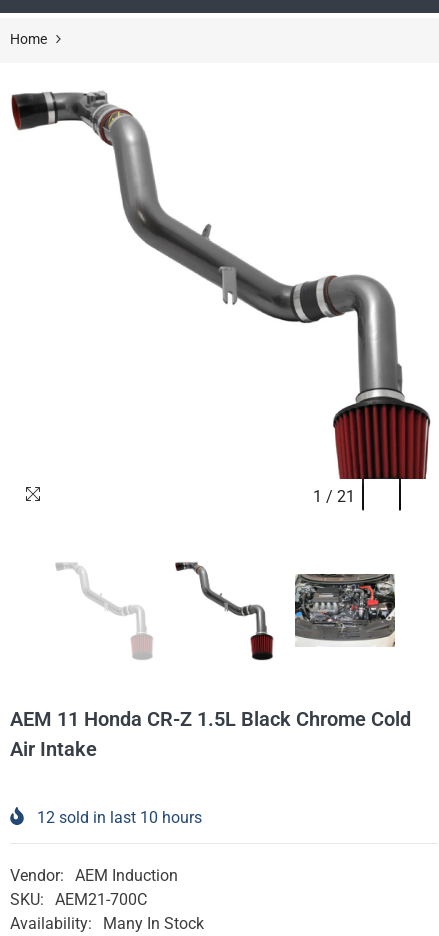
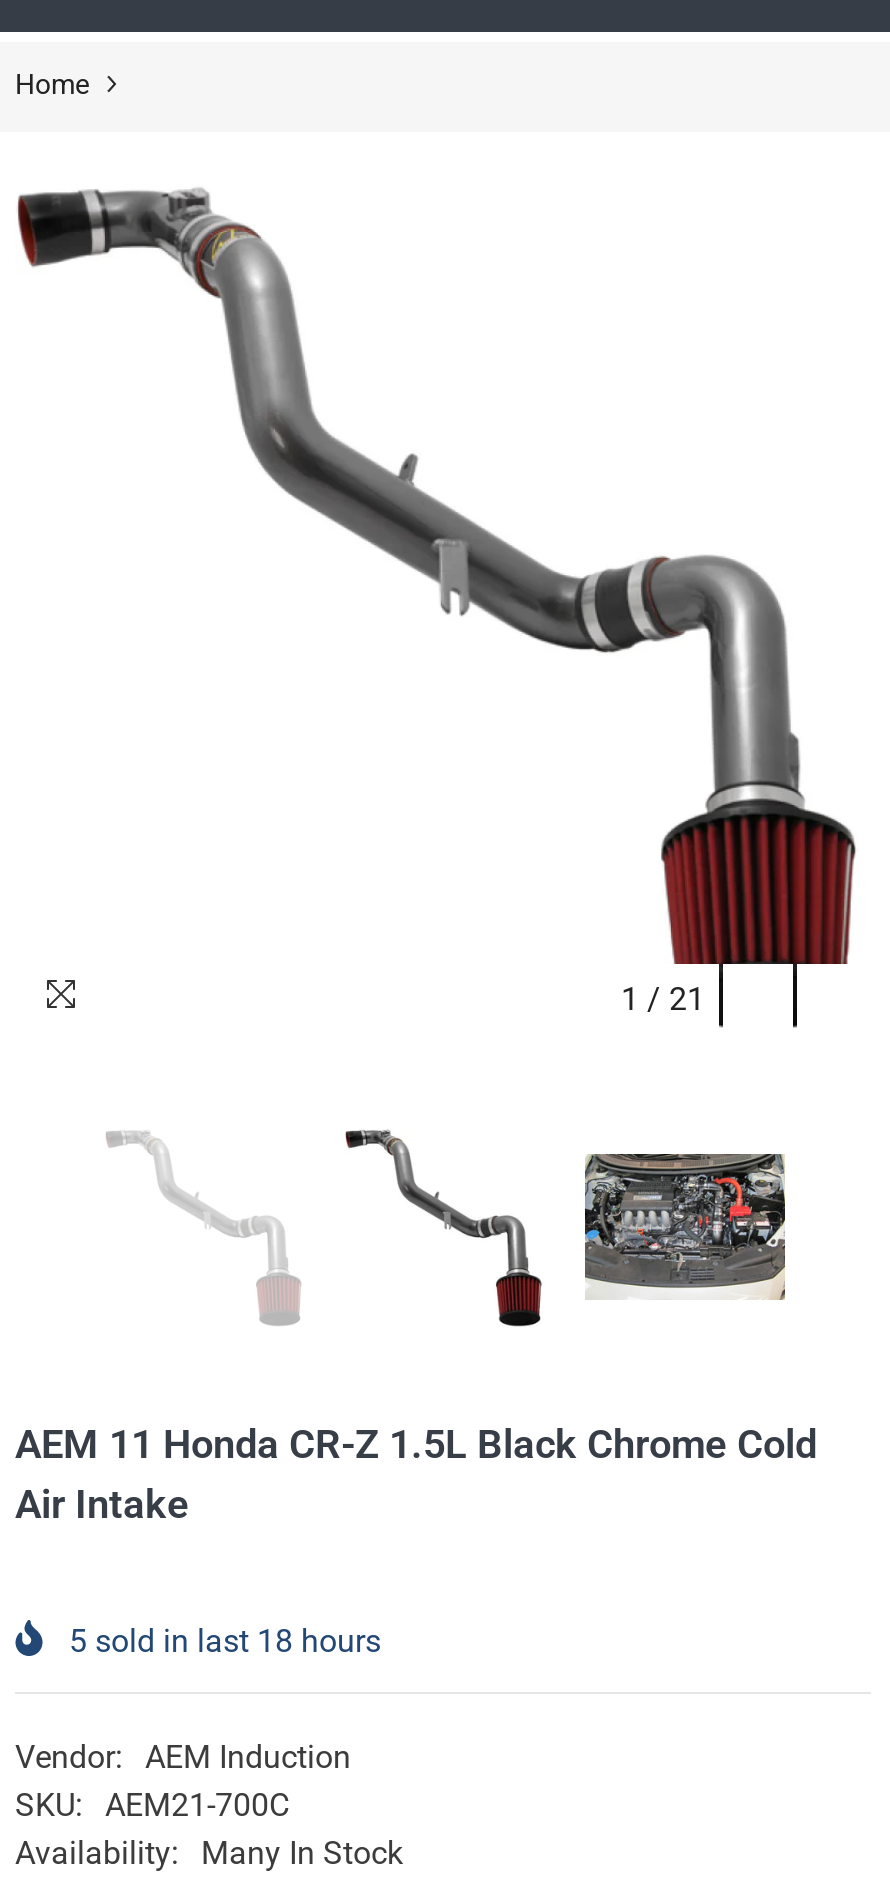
[37,808,202,827] 12 sold in last 10 hours -> [69,1622,381,1660] 5 sold in last 18 hours

